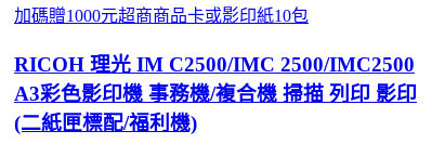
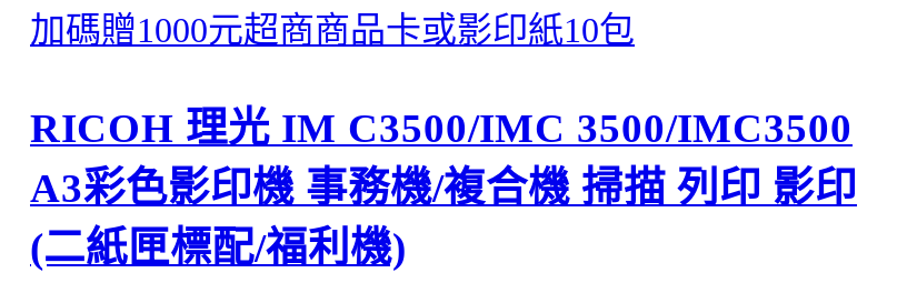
[14,53,415,75] RICOH 理光 IM C2500/IMC 2500/IMC2500 -> [30,104,853,151] RICOH 理光 IM C3500/IMC 3500/IMC3500

